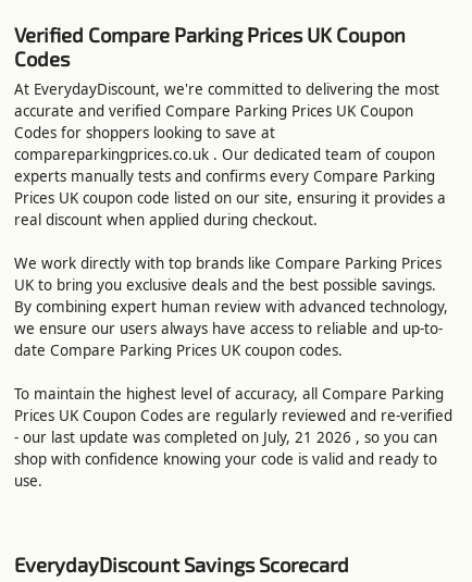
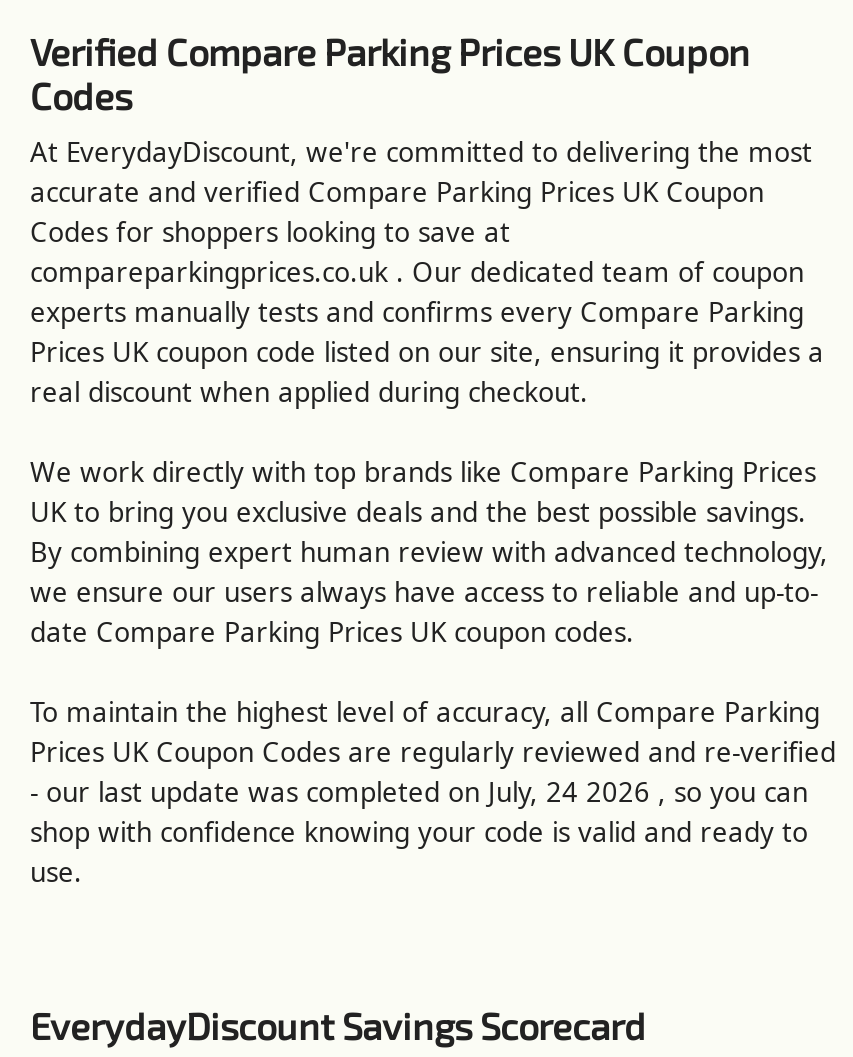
[14,428,437,447] - our last update was completed on July, 21 2026 , so you can -> [30,775,808,811] - our last update was completed on July, 24 2026 , so you can

